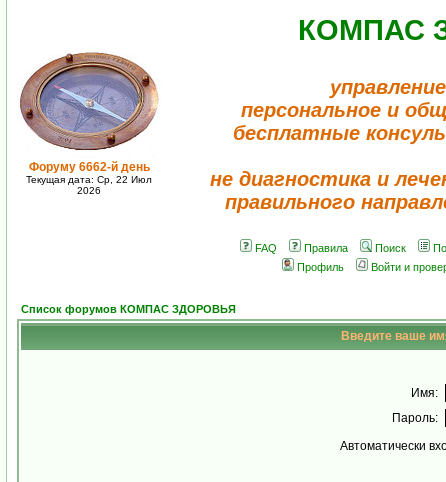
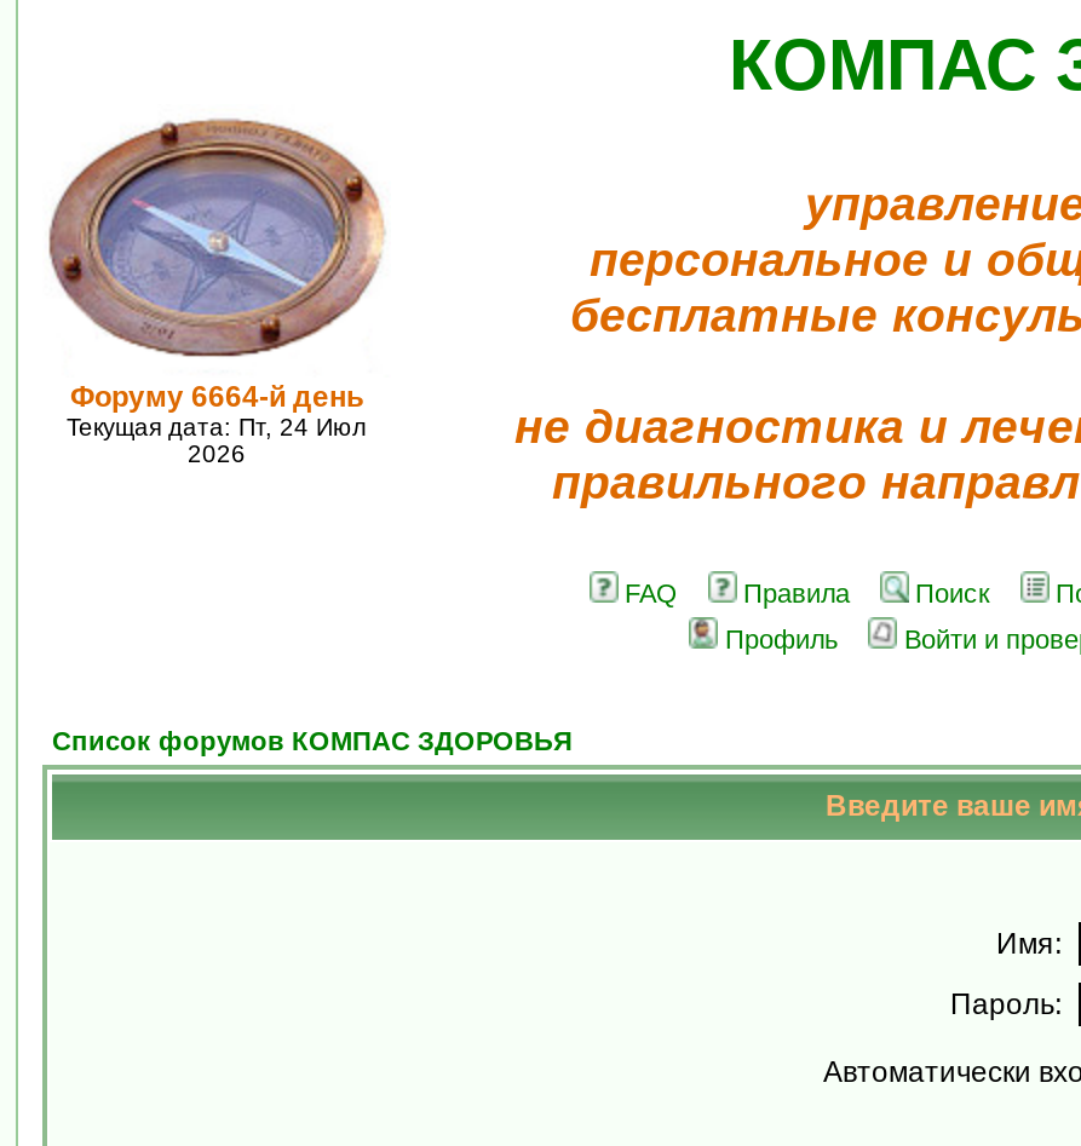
[28,160,149,174] Форуму 6662-й день -> [70,380,363,414] Форуму 6664-й день
[26,174,152,185] Текущая дата: Ср, 22 Июл -> [67,414,367,440] Текущая дата: Пт, 24 Июл

